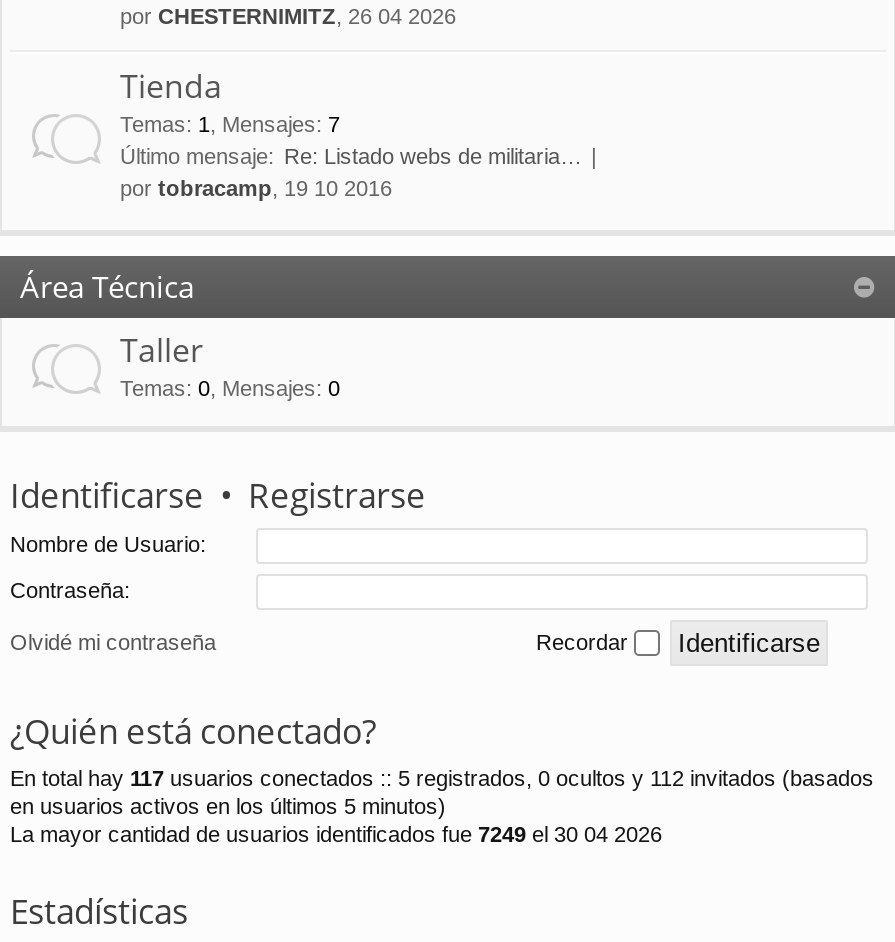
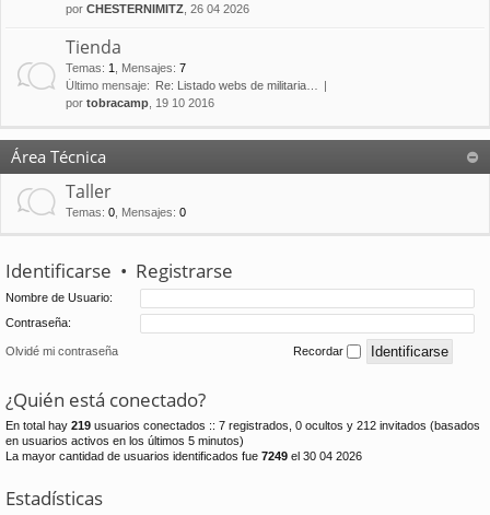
[10,766,874,790] En total hay 117 usuarios conectados :: 5 registrados, 0 ocultos y 112 invitados (basados -> [5,419,480,432] En total hay 219 usuarios conectados :: 7 registrados, 0 ocultos y 212 invitados (basados

